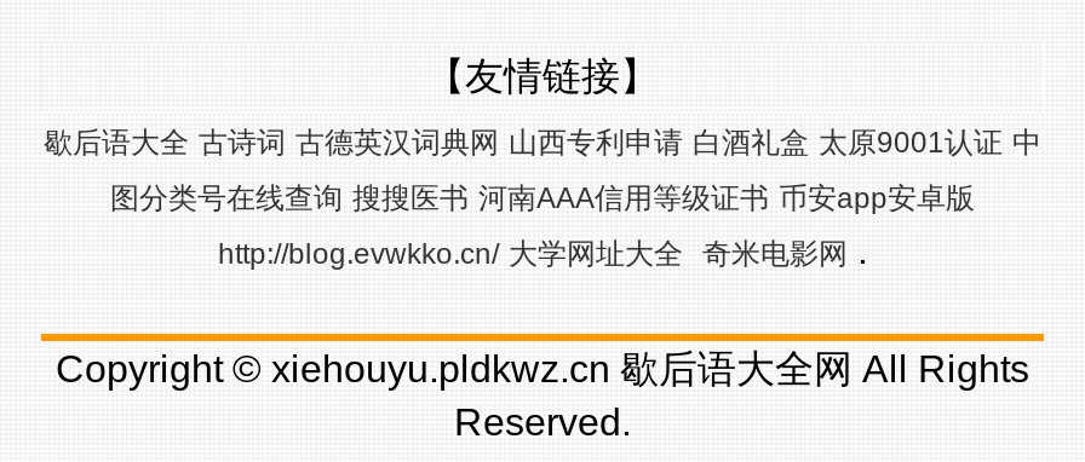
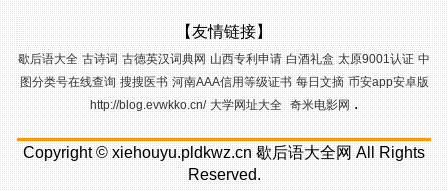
[110,181,975,215] 图分类号在线查询 搜搜医书 河南AAA信用等级证书 币安app安卓版 -> [19,75,428,89] 图分类号在线查询 搜搜医书 河南AAA信用等级证书 每日文摘 币安app安卓版

